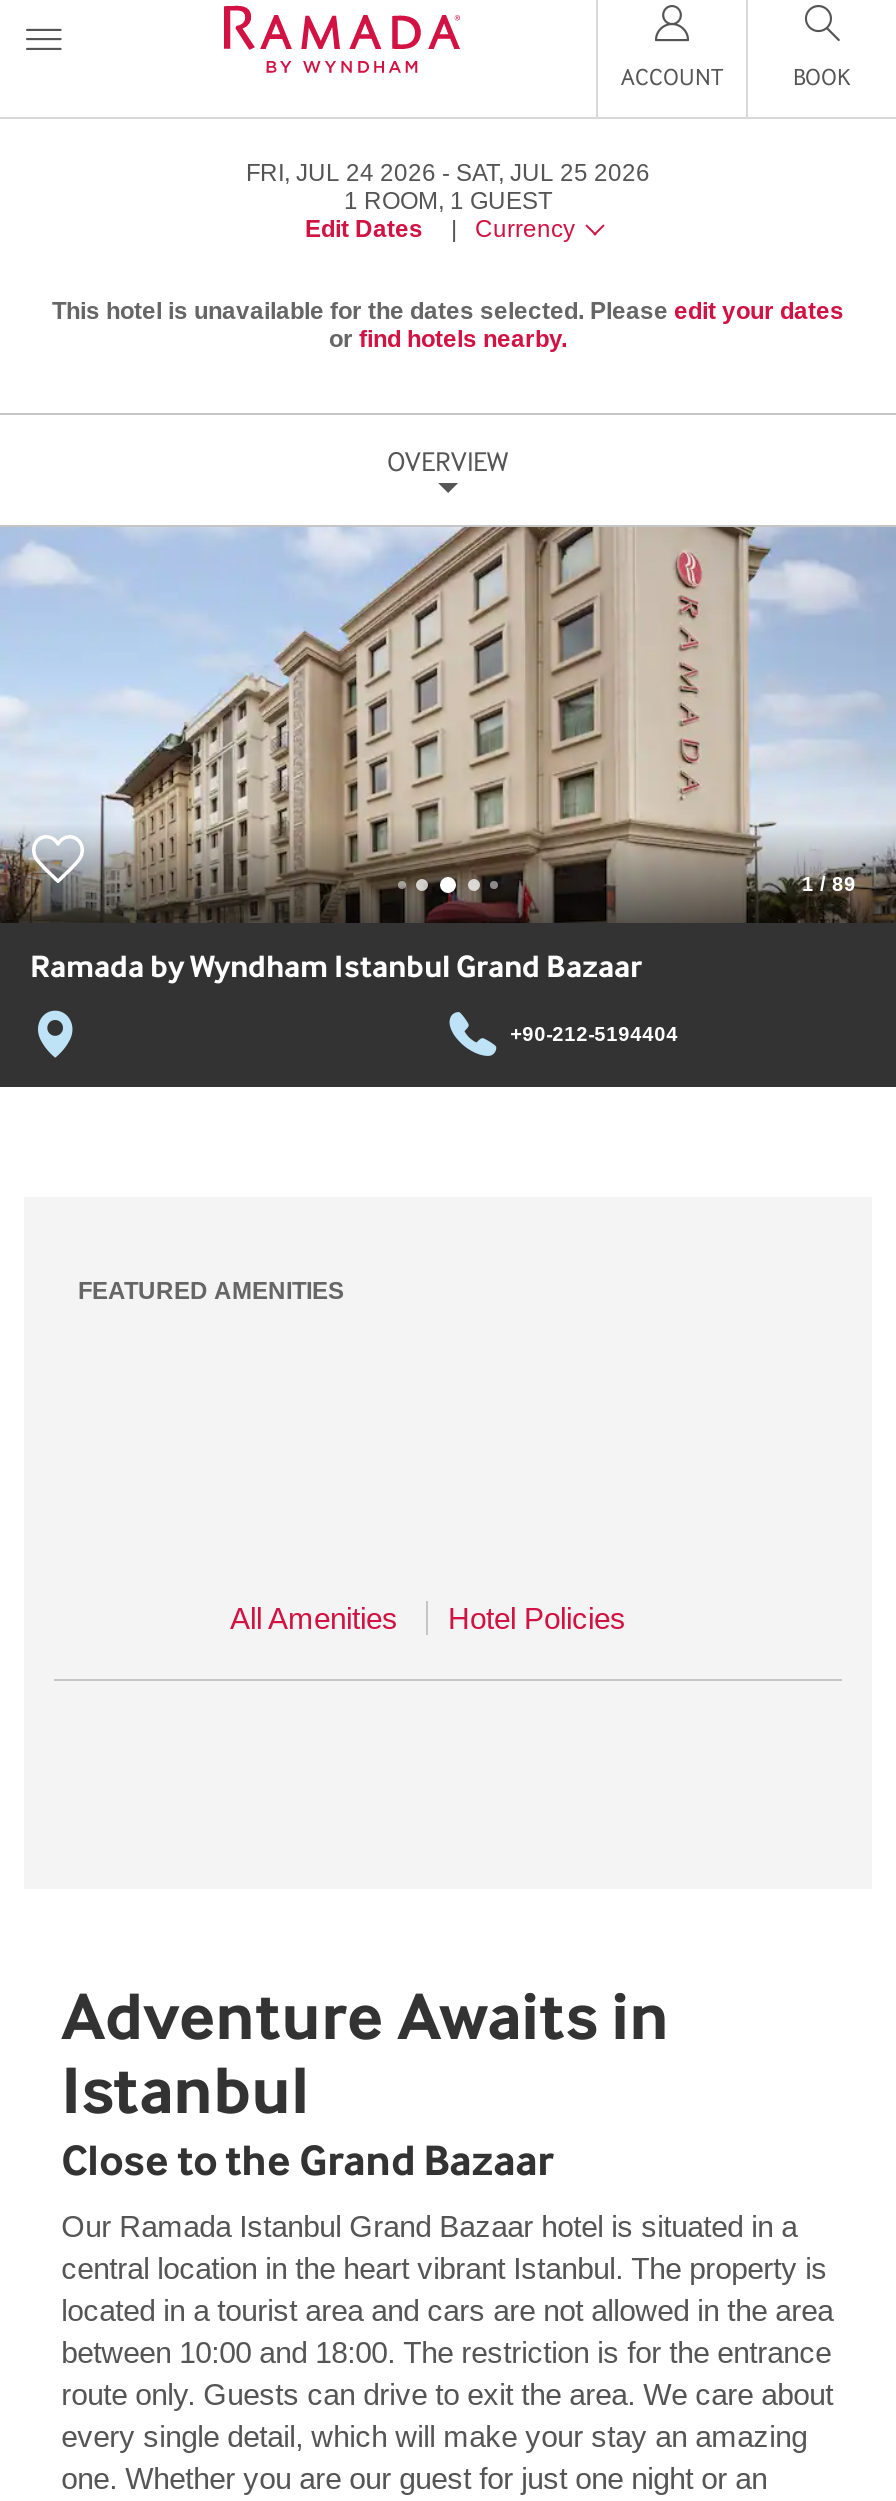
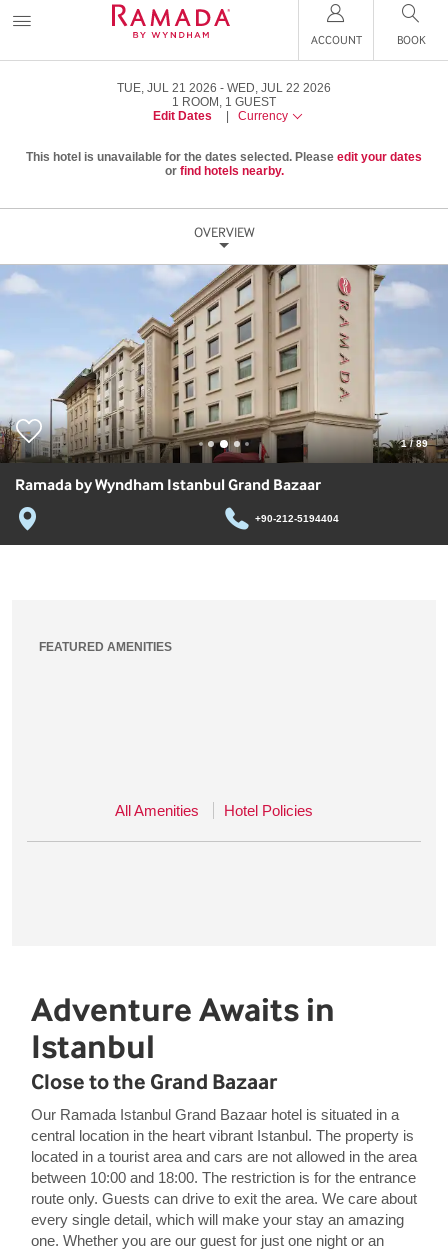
[246,159,436,187] FRI, JUL 24 2026 -> [117,81,217,95] TUE, JUL 21 2026
[456,159,650,187] SAT, JUL 25 2026 -> [227,81,331,95] WED, JUL 22 2026

